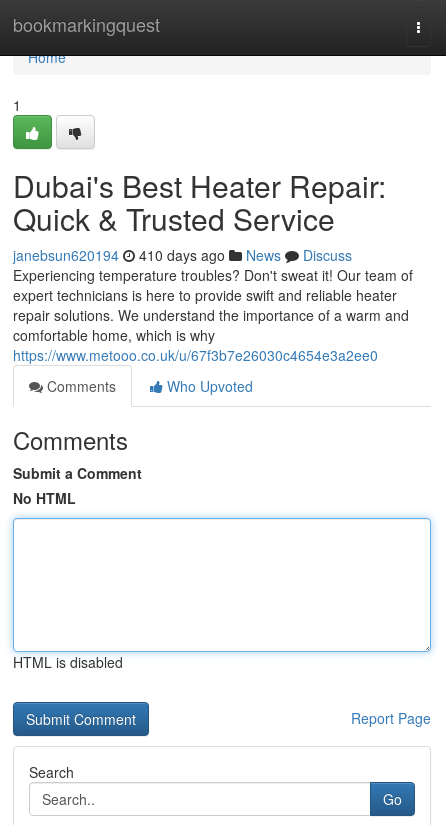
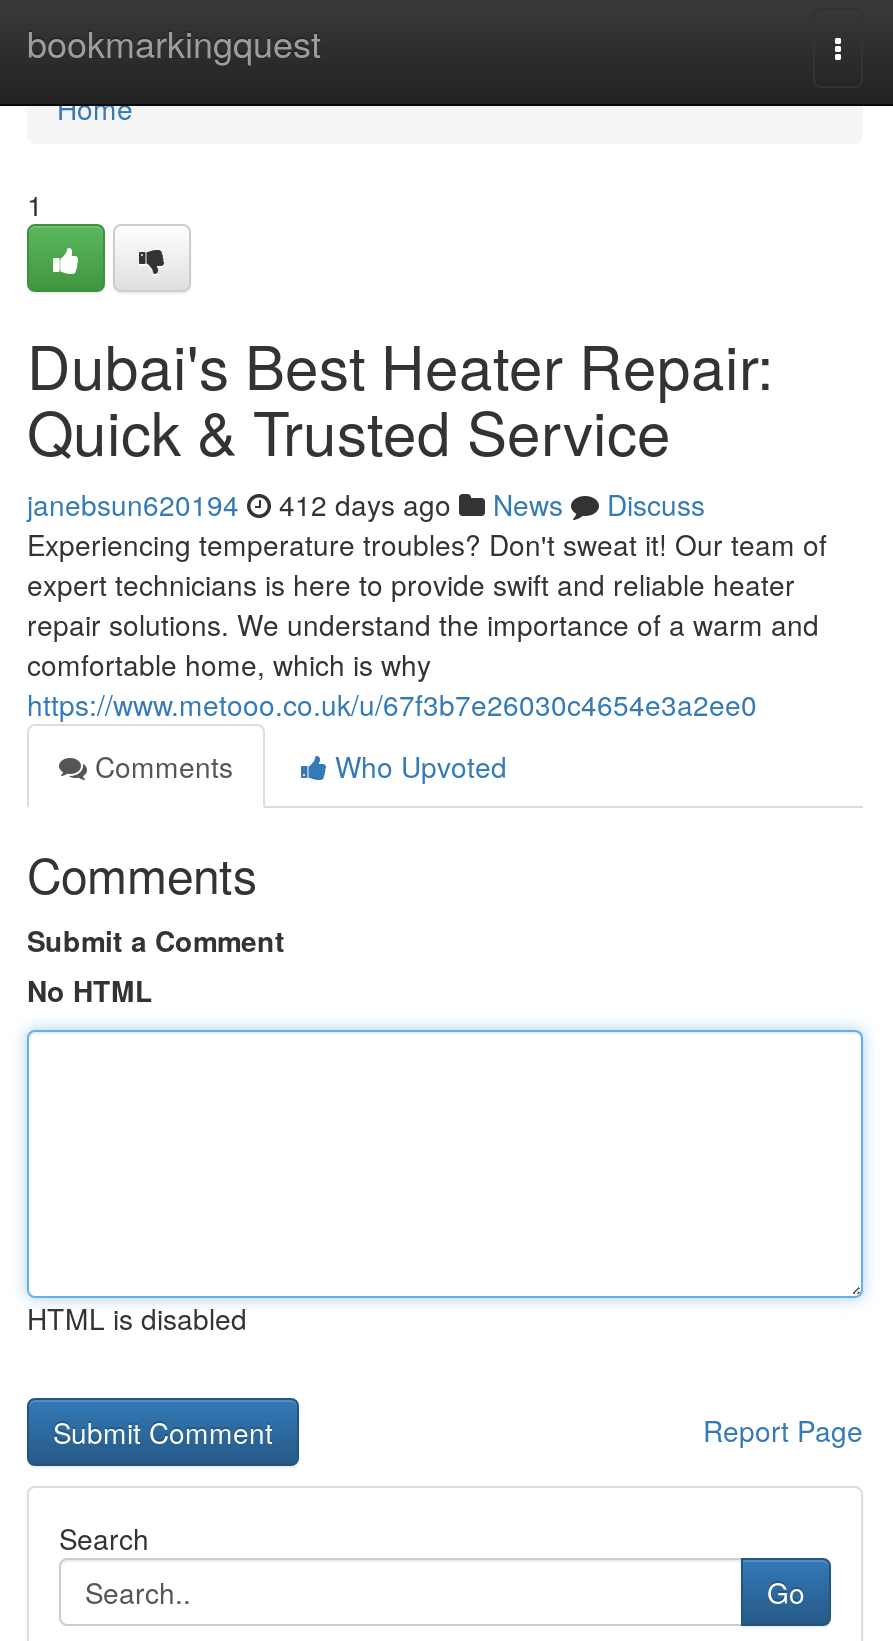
[13,245,352,265] janebsun620194 410 days ago News Discuss -> [27,484,705,524] janebsun620194 412 days ago News Discuss

